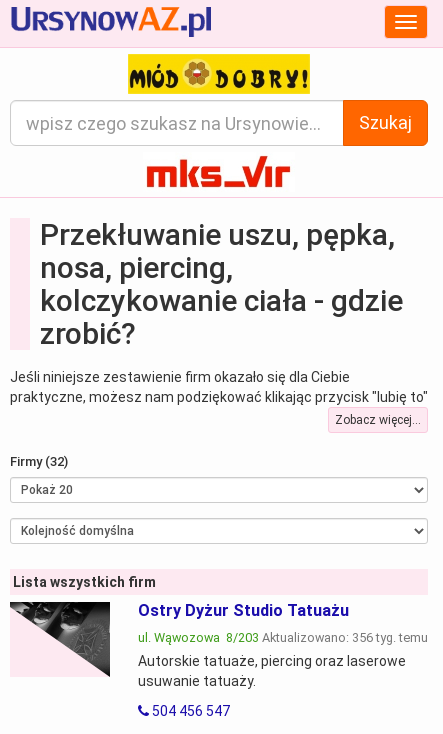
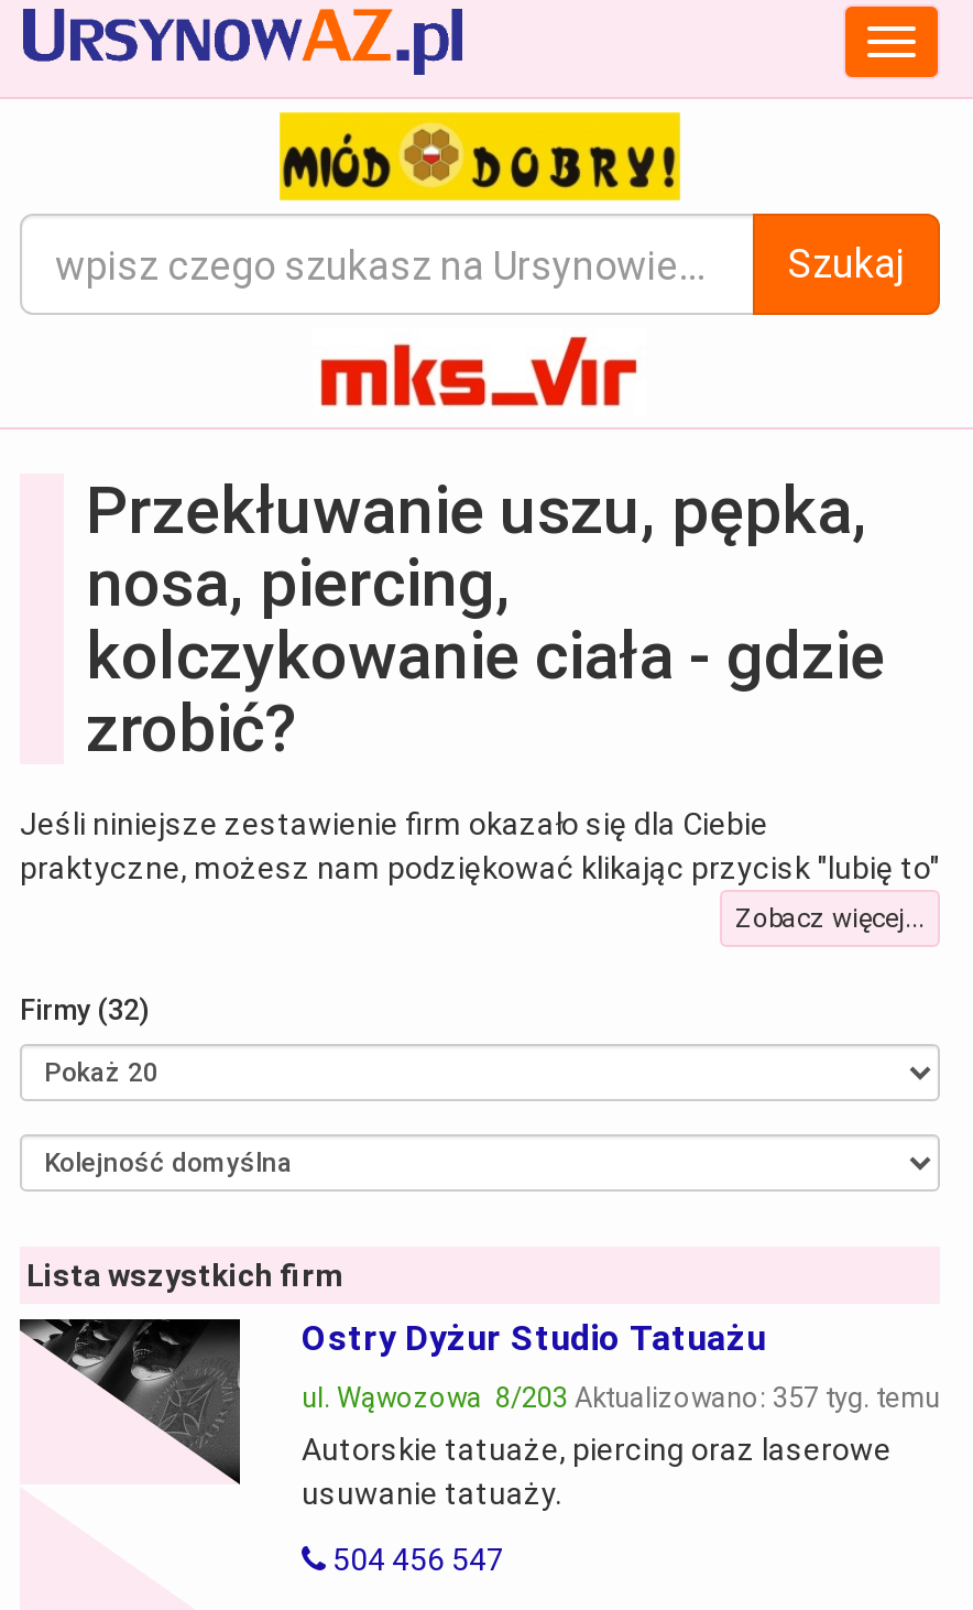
[262,630,428,645] Aktualizowano: 356 tyg. temu -> [575,1381,940,1414] Aktualizowano: 357 tyg. temu

